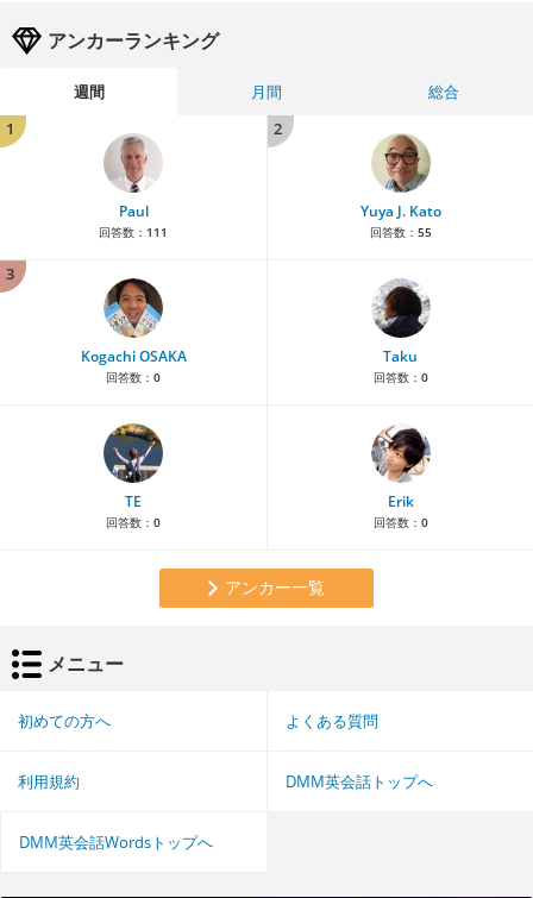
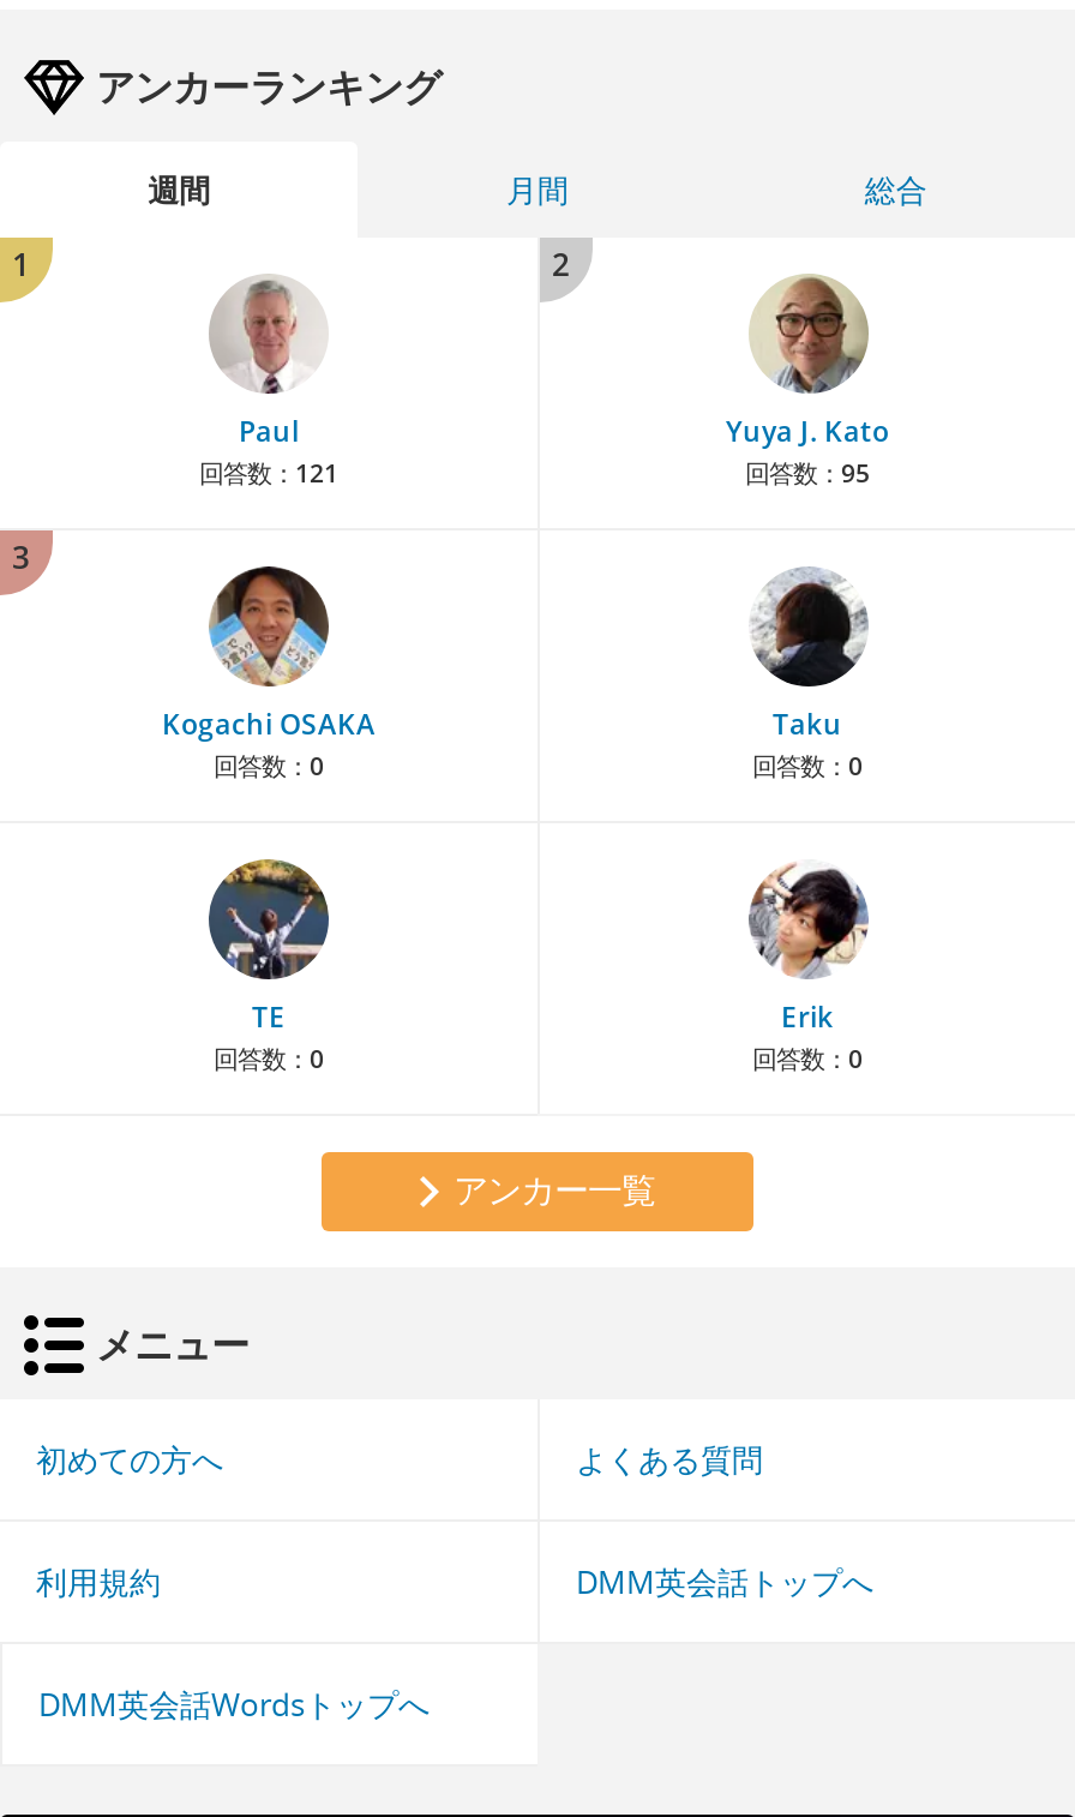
[99,224,168,241] 回答数：111 -> [199,457,338,491] 回答数：121
[369,224,431,241] 回答数：55 -> [745,457,870,491] 回答数：95

